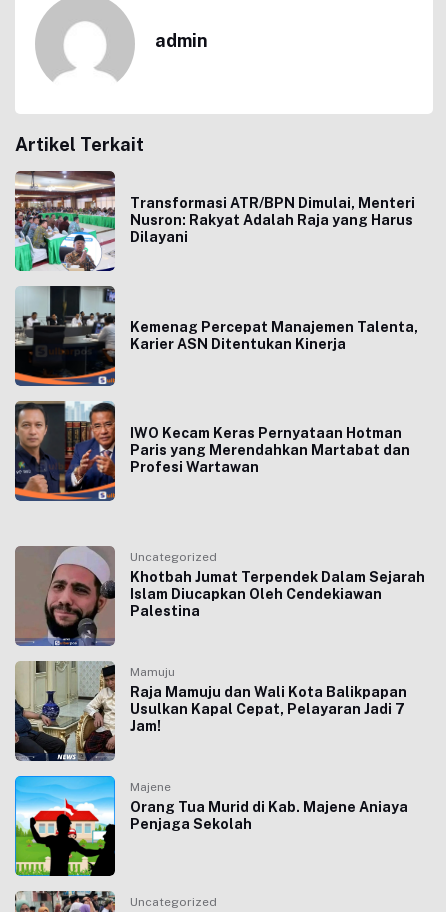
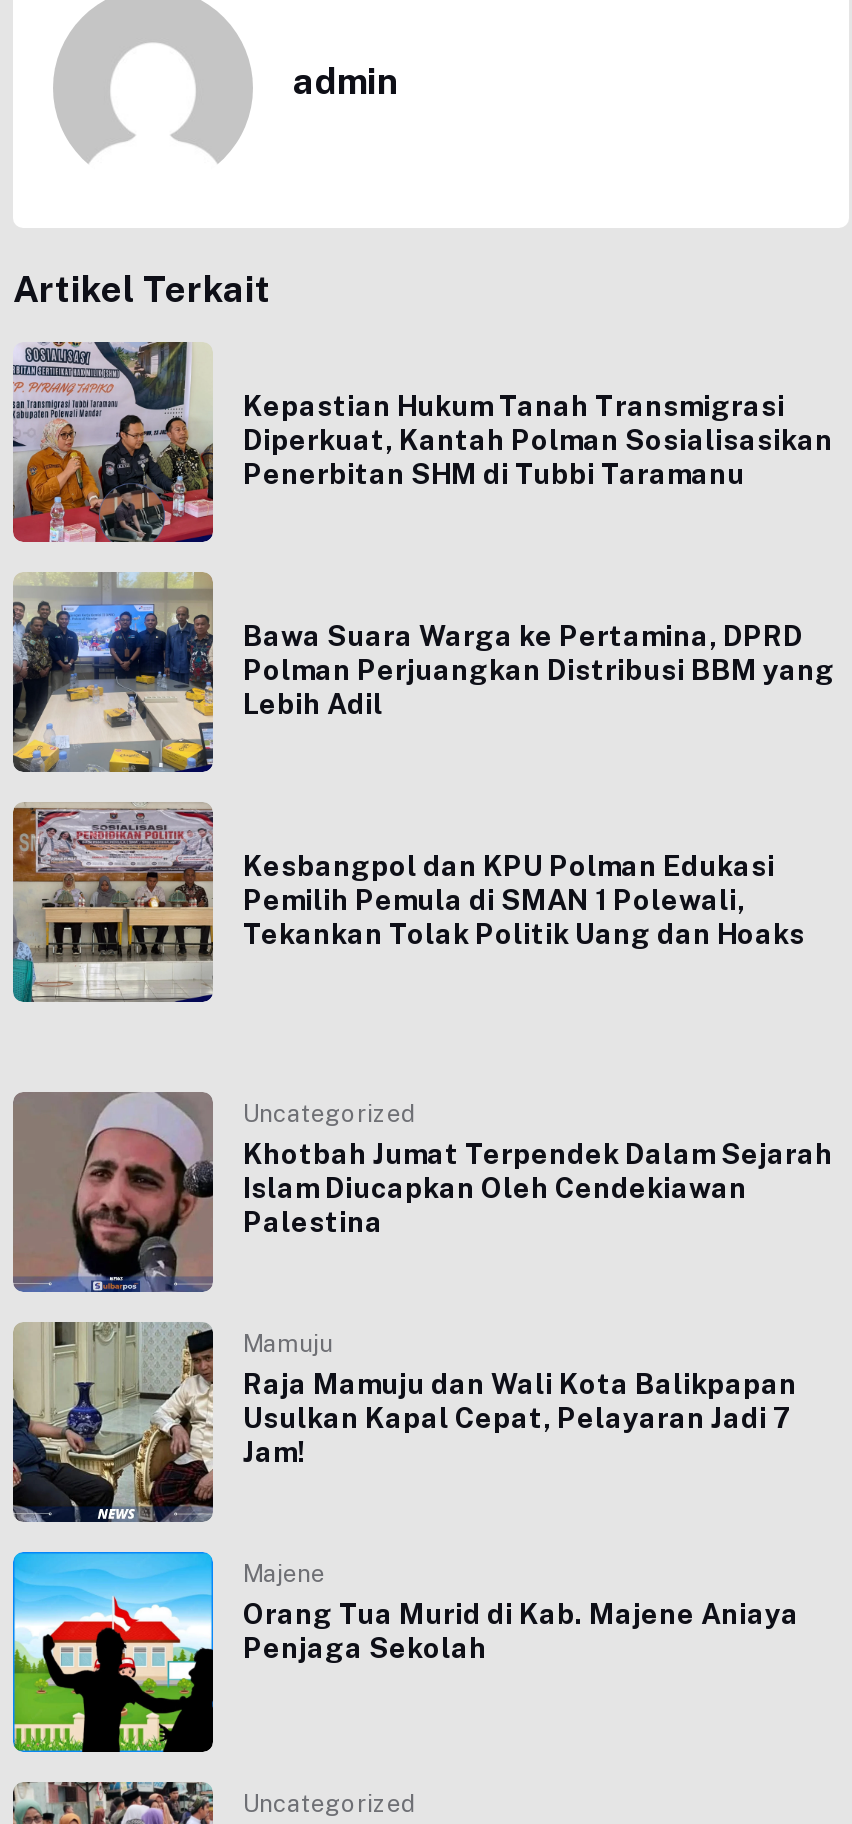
[14,170,415,272] [image] | Transformasi ATR/BPN Dimulai, Menteri | Nusron: Rakyat Adalah Raja yang Harus | Dilayani -> [11,342,833,544] [image] | Kepastian Hukum Tanah Transmigrasi | Diperkuat, Kantah Polman Sosialisasikan | Penerbitan SHM di Tubbi Taramanu
[15,285,418,386] [image] | Kemenag Percepat Manajemen Talenta, | Karier ASN Ditentukan Kinerja -> [13,572,835,772] [image] | Bawa Suara Warga ke Pertamina, DPRD | Polman Perjuangkan Distribusi BBM yang | Lebih Adil
[14,401,410,501] [image] | IWO Kecam Keras Pernyataan Hotman | Paris yang Merendahkan Martabat dan | Profesi Wartawan -> [11,802,805,1002] [image] | Kesbangpol dan KPU Polman Edukasi | Pemilih Pemula di SMAN 1 Polewali, | Tekankan Tolak Politik Uang dan Hoaks

